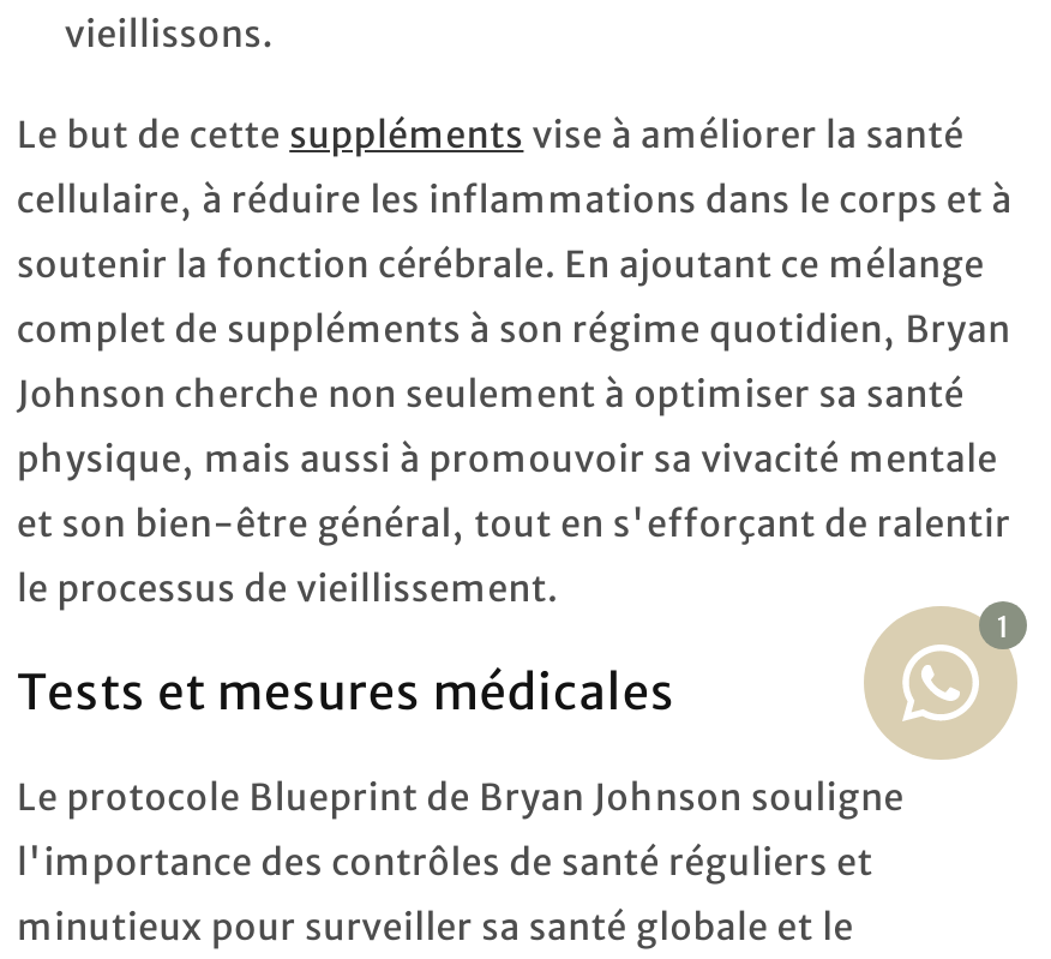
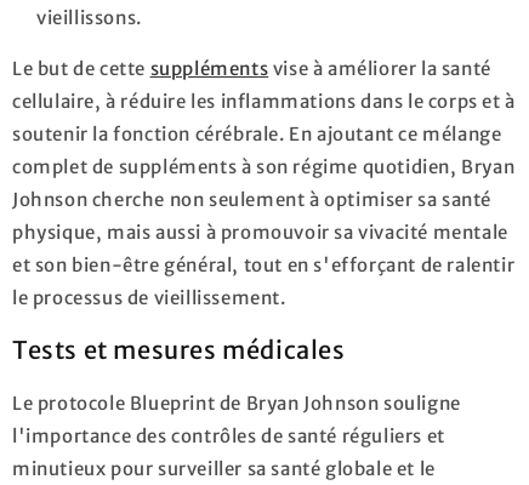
[861,599,1029,762] [image] -> none

